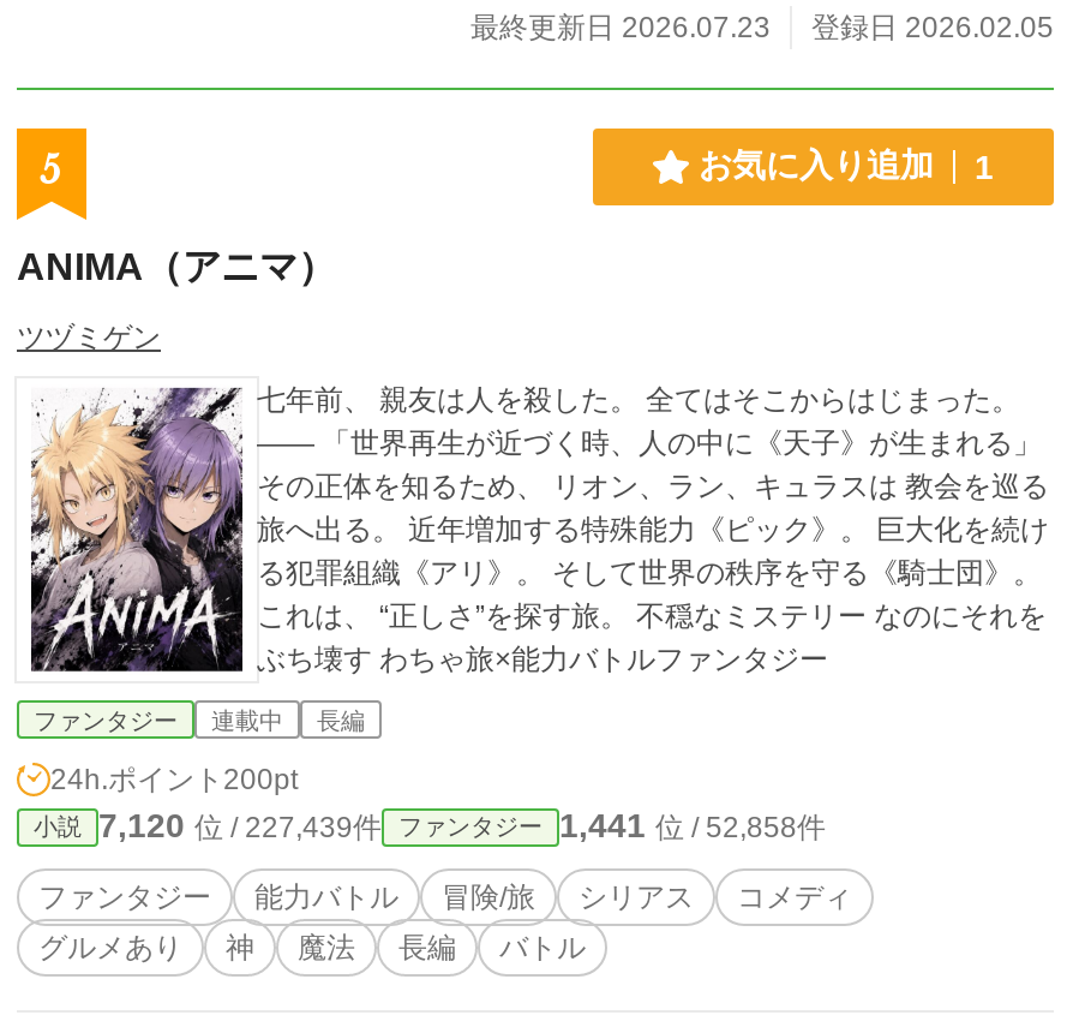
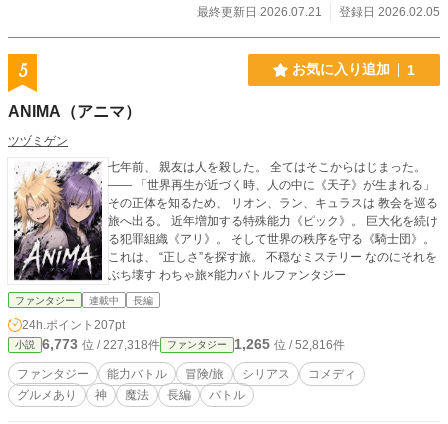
[470,11,1054,44] 最終更新日 2026.07.23 登録日 2026.02.05 -> [197,5,440,19] 最終更新日 2026.07.21 登録日 2026.02.05
[50,763,298,796] 24h.ポイント200pt -> [22,318,125,332] 24h.ポイント207pt
[98,806,382,844] 7,120位 / 227,439件 -> [42,336,160,352] 6,773位 / 227,318件
[559,806,826,844] 1,441位 / 52,858件 -> [234,336,345,352] 1,265位 / 52,816件

